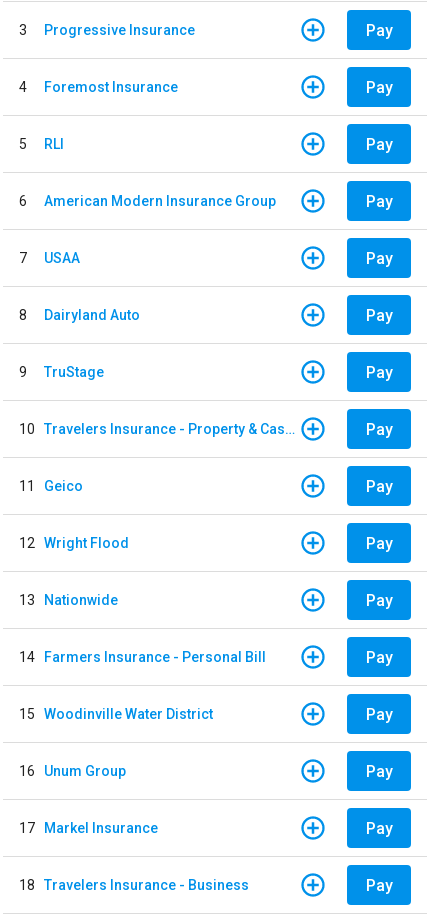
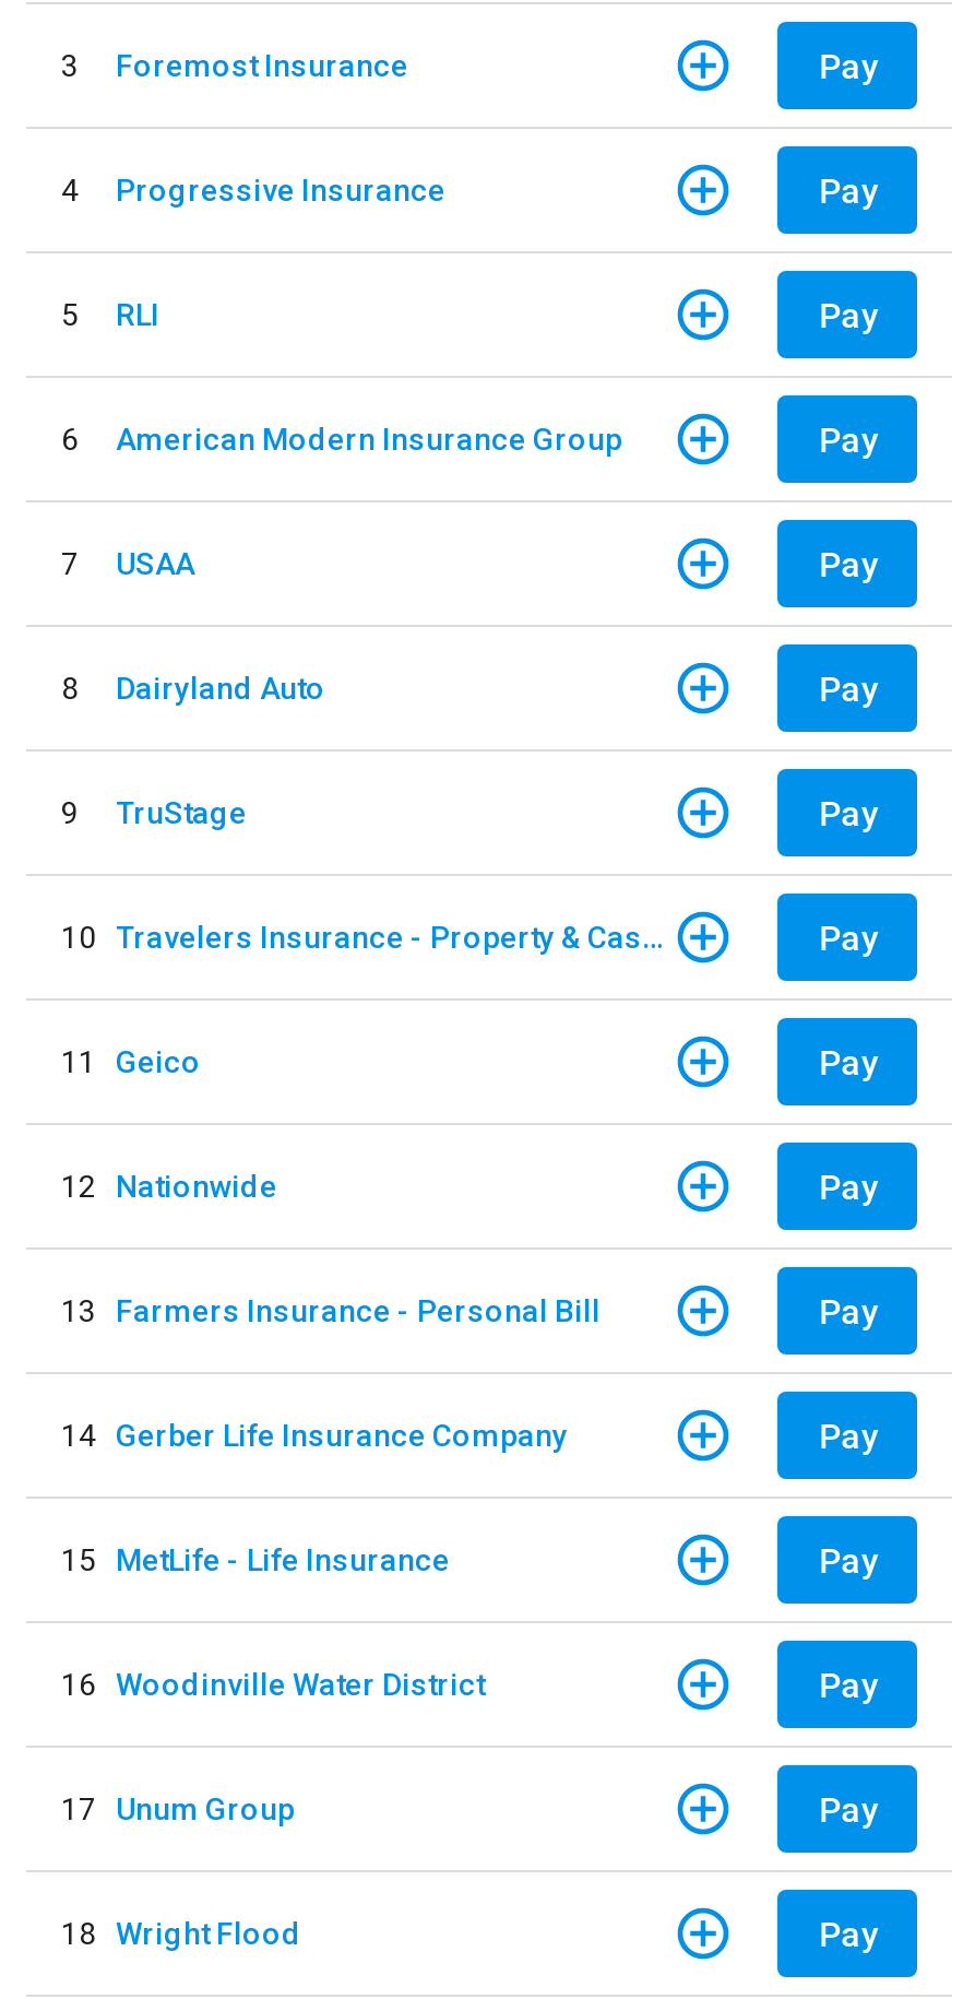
moved [44,21,195,37] -> [116,171,445,206]: Progressive Insurance
moved [44,78,178,94] -> [116,47,408,82]: Foremost Insurance
[19,534,129,550] 12 Wright Flood -> [61,1168,277,1203] 12 Nationwide
[19,591,118,607] 13 Nationwide -> [61,1292,601,1327] 13 Farmers Insurance - Personal Bill
[19,648,266,664] 14 Farmers Insurance - Personal Bill -> [61,1417,568,1452] 14 Gerber Life Insurance Company
[19,705,213,721] 15 Woodinville Water District -> [61,1541,450,1576] 15 MetLife - Life Insurance
[19,762,126,778] 16 Unum Group -> [61,1666,485,1701] 16 Woodinville Water District
[19,819,158,835] 17 Markel Insurance -> [61,1790,295,1825] 17 Unum Group
[19,876,249,892] 18 Travelers Insurance - Business -> [61,1915,301,1950] 18 Wright Flood

